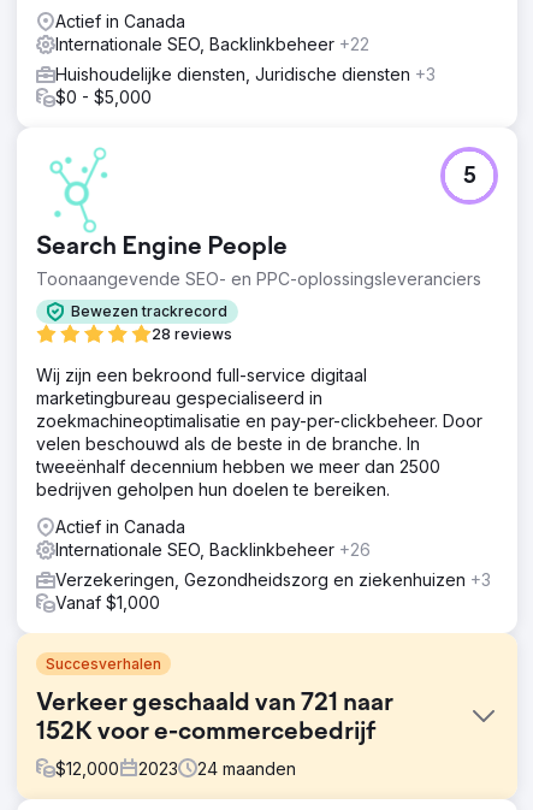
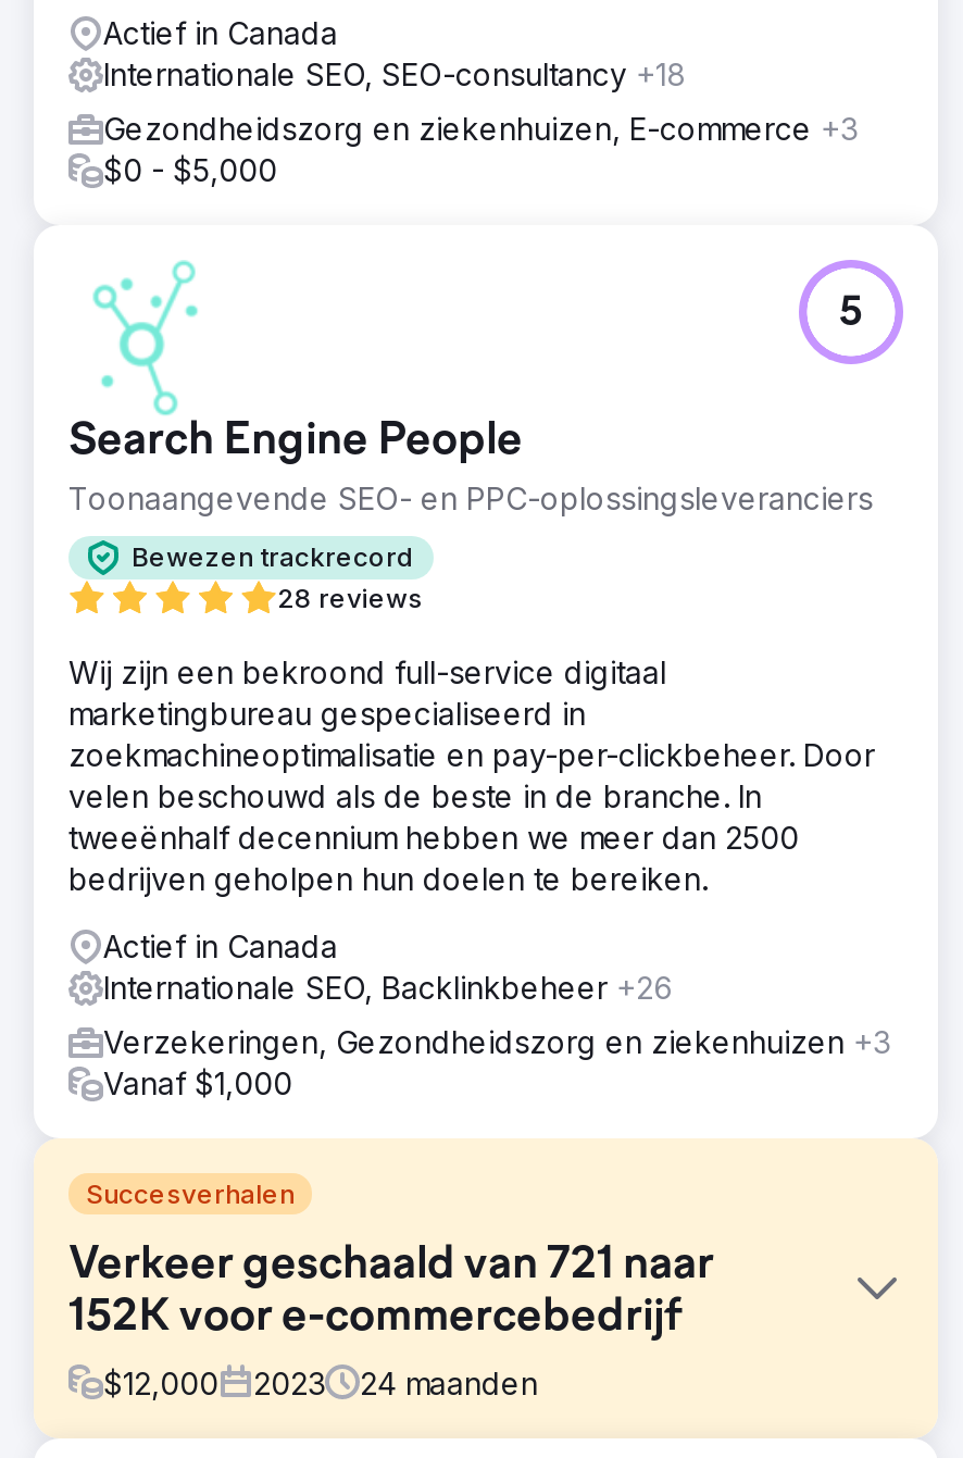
[55,33,369,54] Internationale SEO, Backlinkbeheer +22 -> [103,55,686,92] Internationale SEO, SEO-consultancy +18
[55,63,436,84] Huishoudelijke diensten, Juridische diensten +3 -> [103,109,858,146] Gezondheidszorg en ziekenhuizen, E-commerce +3

